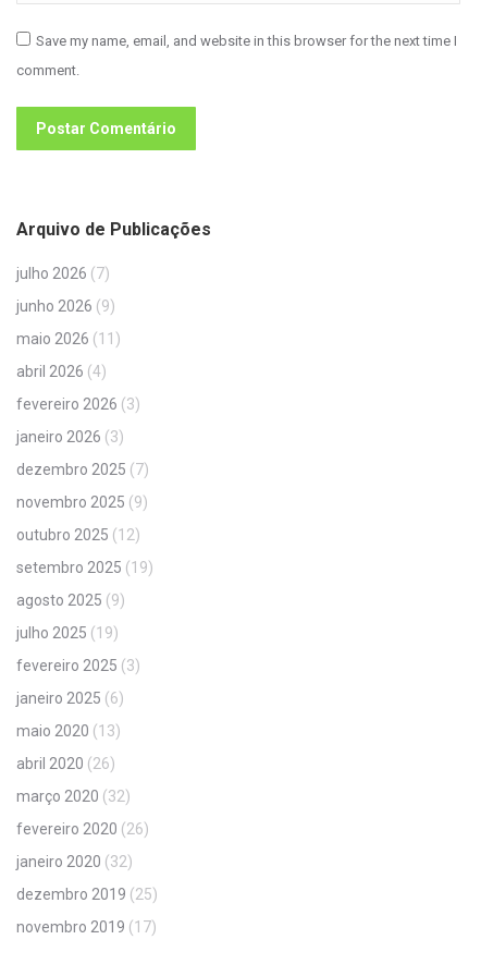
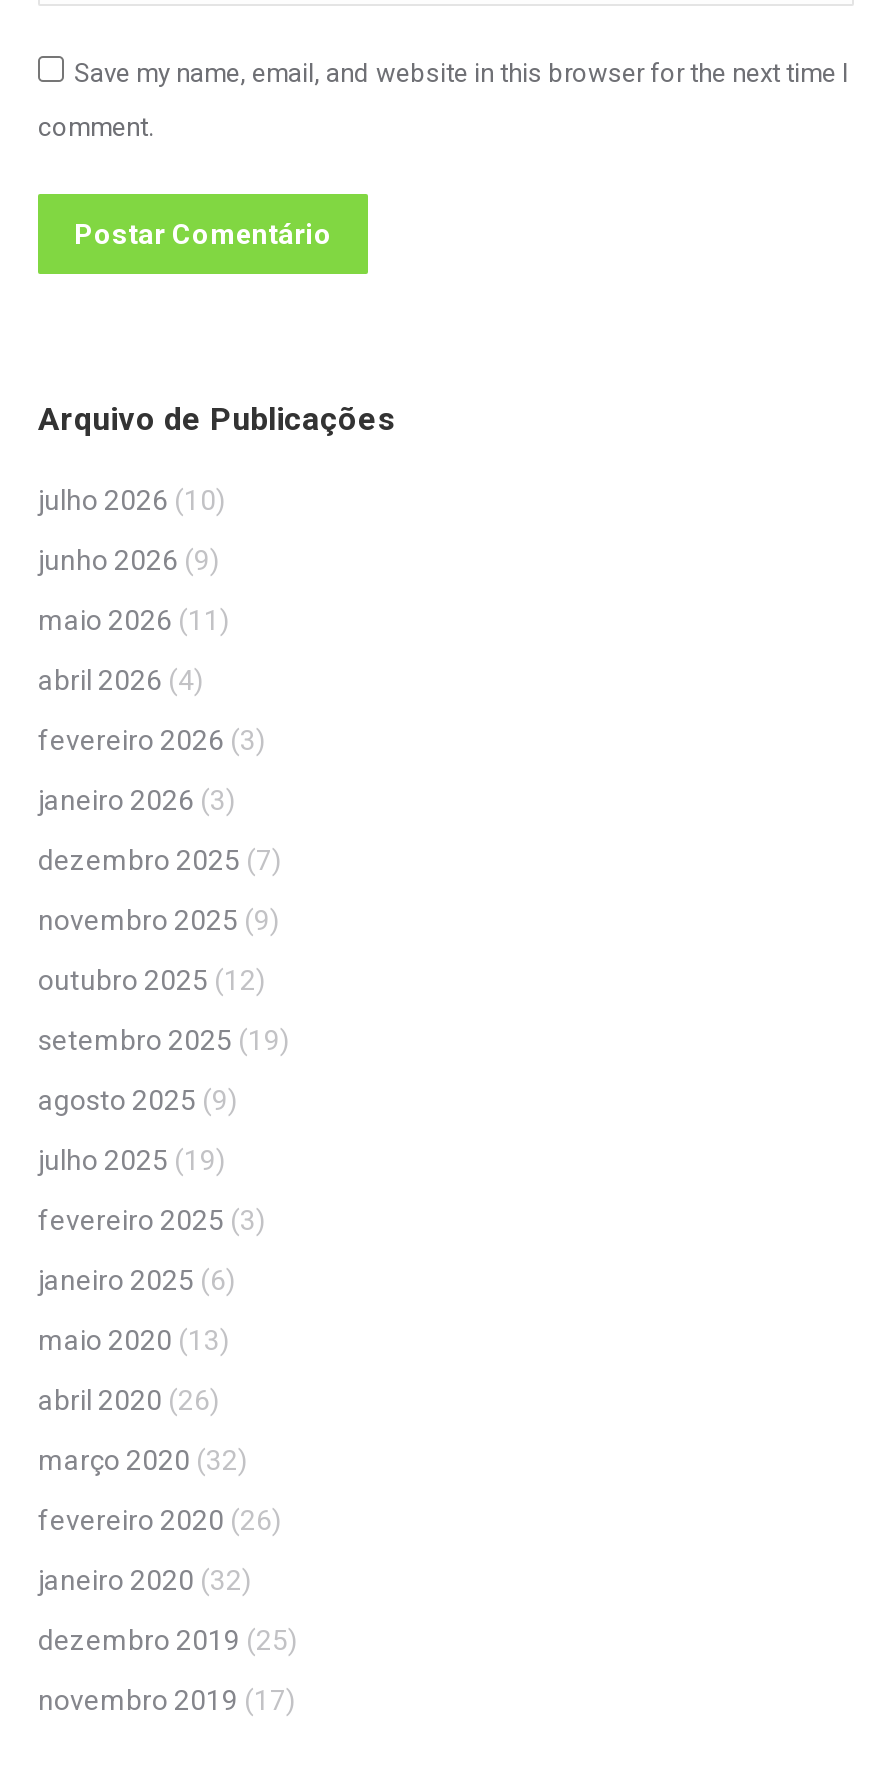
[16,265,110,282] julho 2026 (7) -> [38,484,226,516] julho 2026 (10)

